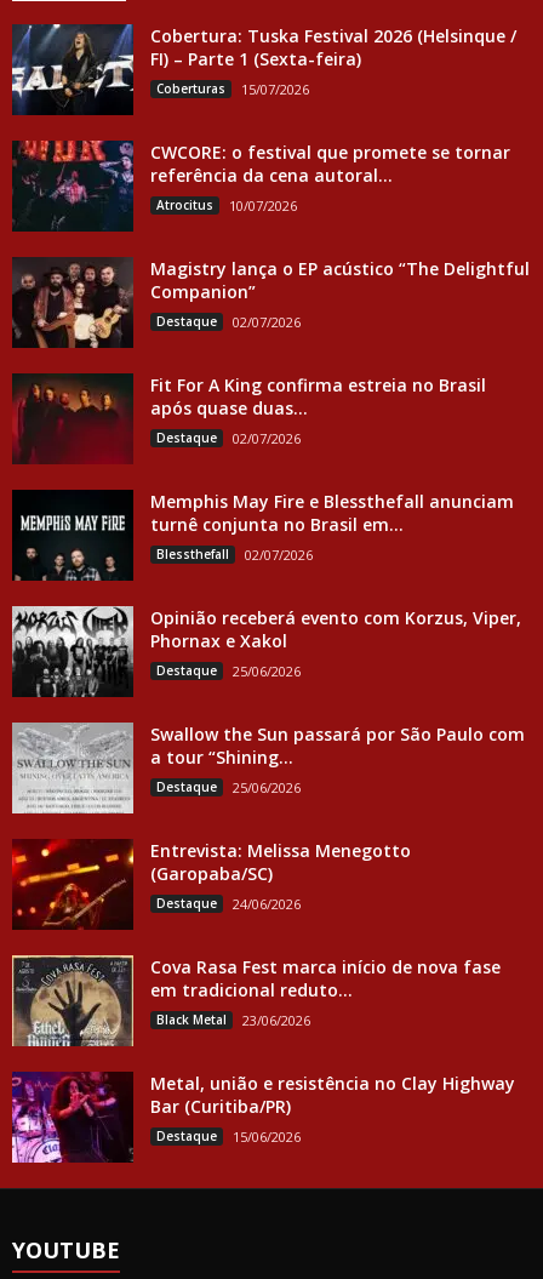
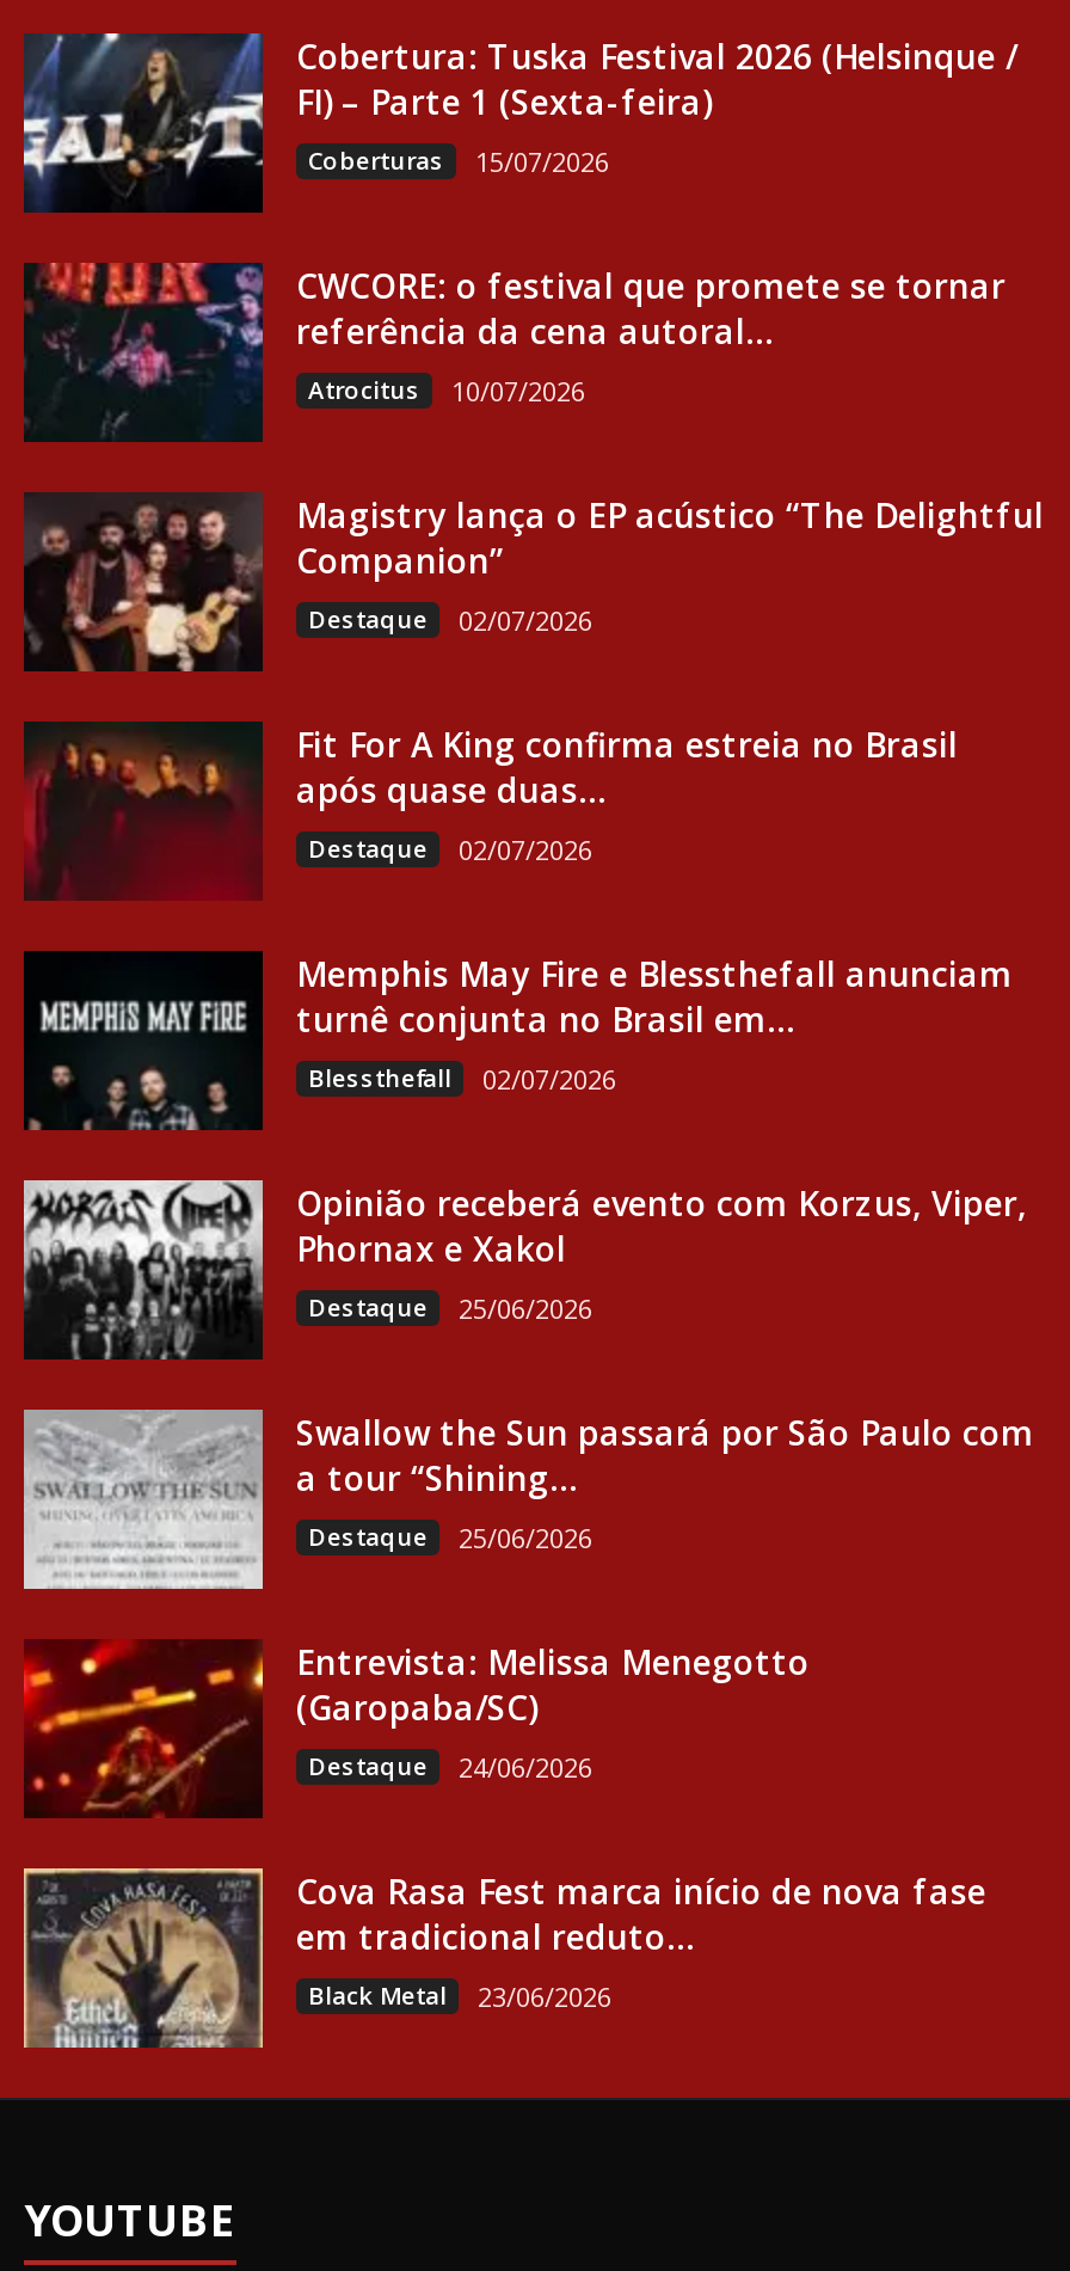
[11,1071,515,1164] [image] | Metal, união e resistência no Clay Highway | Bar (Curitiba/PR) | Destaque | 15/06/2026 -> none

